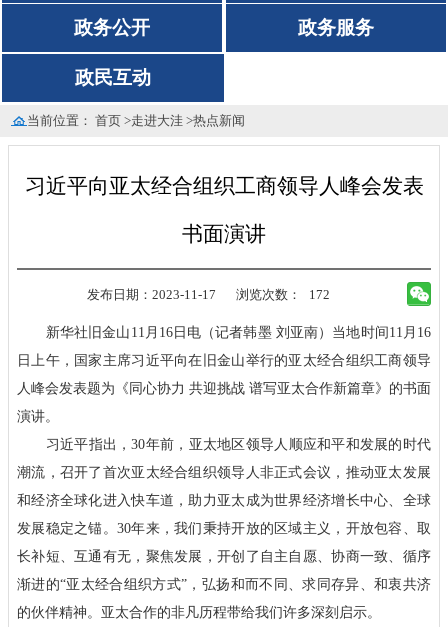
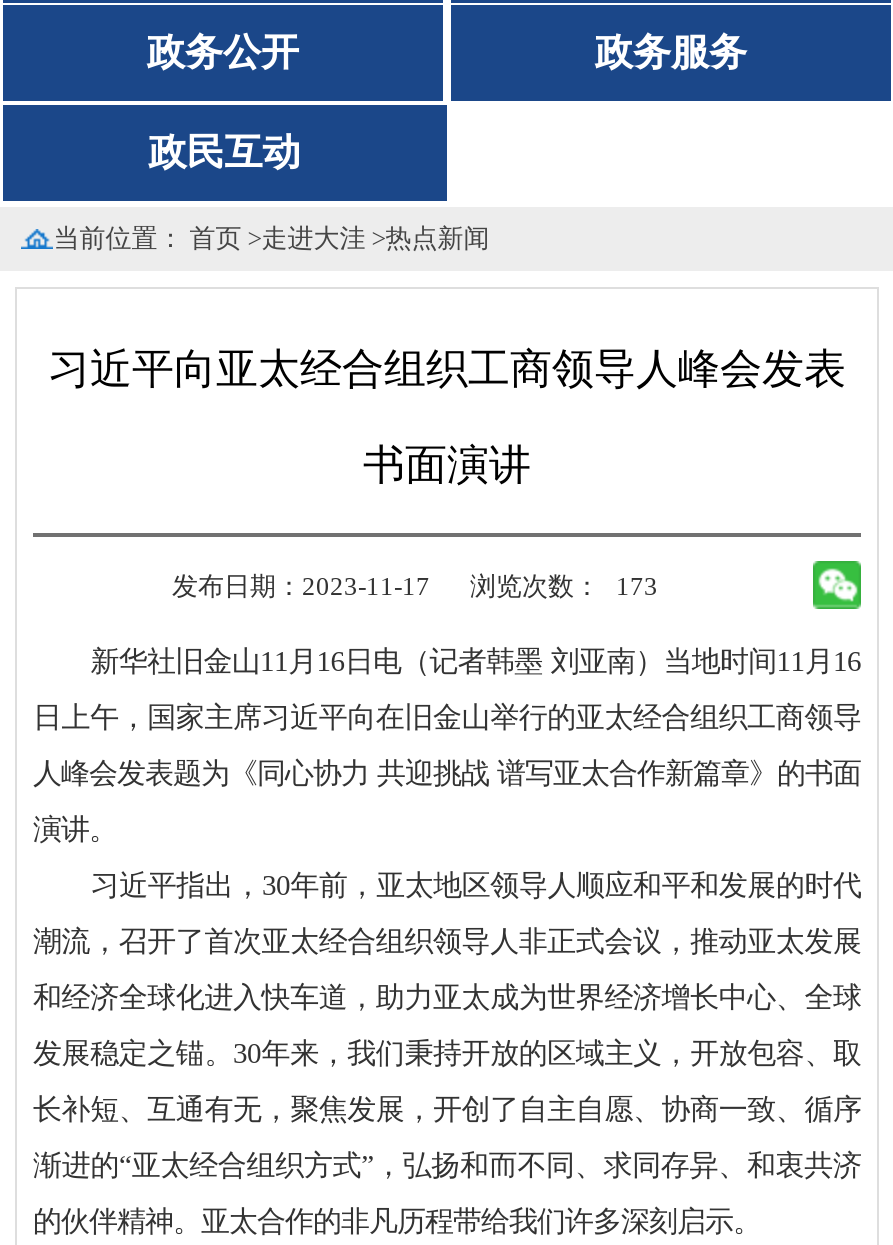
[86,288,329,302] 发布日期：2023-11-17 浏览次数： 172 -> [172,572,658,600] 发布日期：2023-11-17 浏览次数： 173

